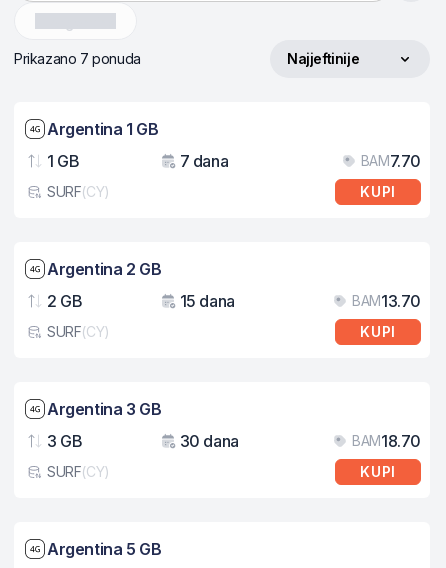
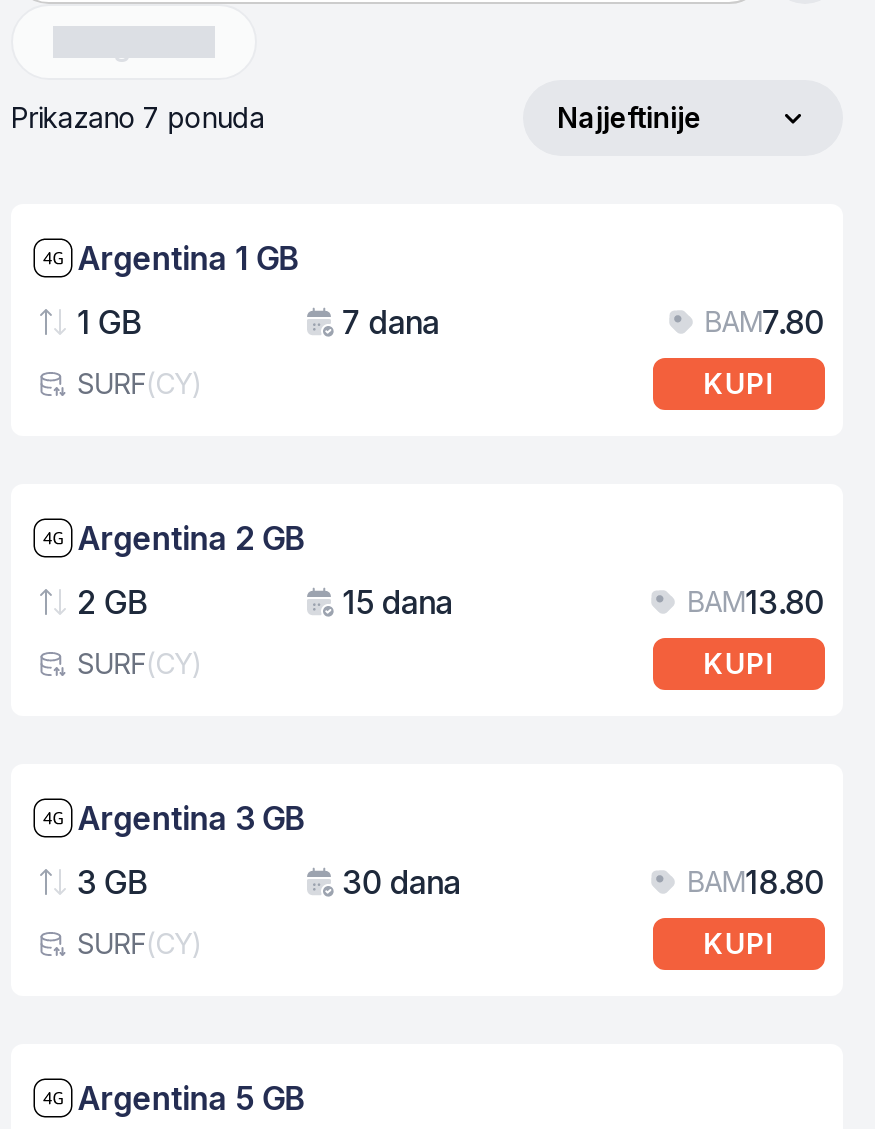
[361,151,421,171] BAM7.70 -> [705,302,825,342] BAM7.80
[352,291,421,311] BAM13.70 -> [687,582,825,622] BAM13.80
[352,431,421,451] BAM18.70 -> [687,862,825,902] BAM18.80

